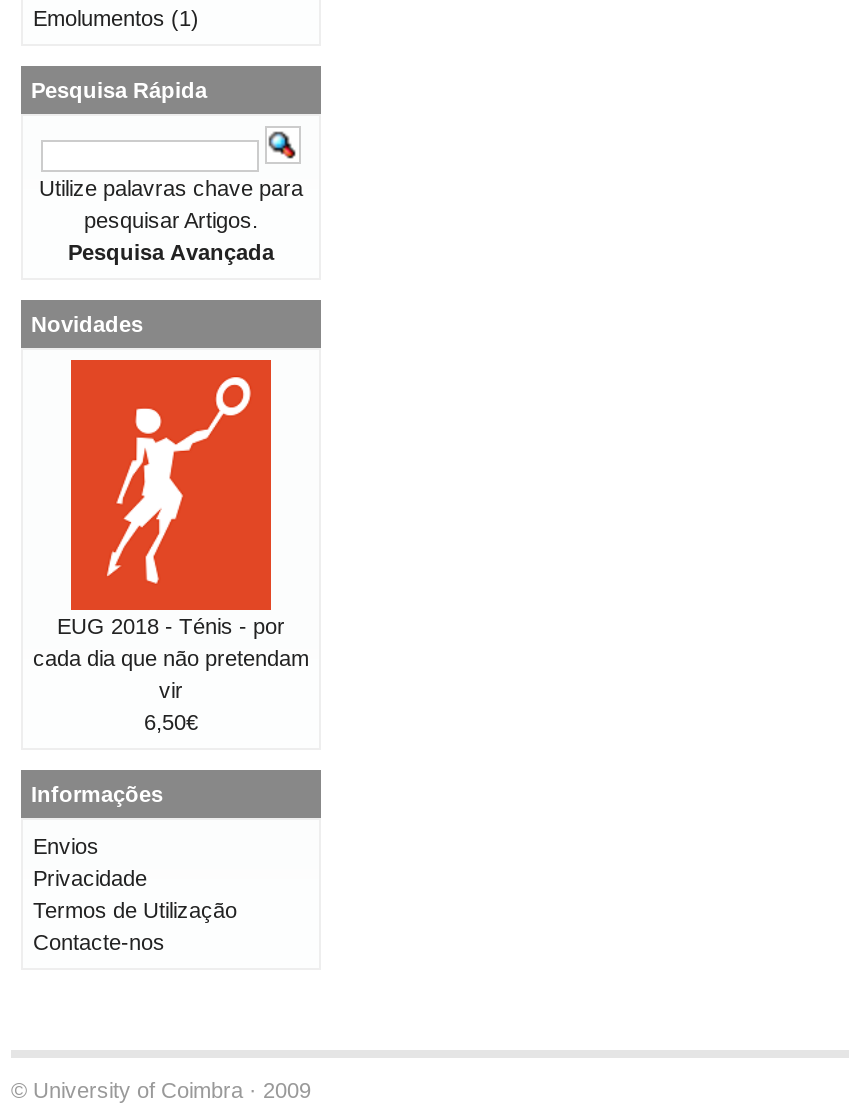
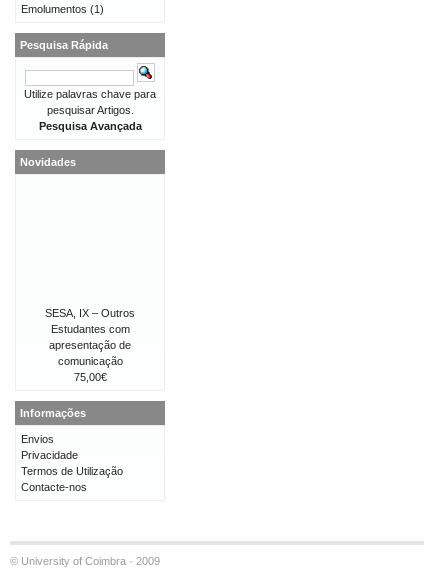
[69,358,273,568] [image] -> none
[33,614,309,734] EUG 2018 - Ténis - por | cada dia que não pretendam | vir | 6,50€ -> [45,307,135,383] SESA, IX – Outros | Estudantes com | apresentação de | comunicação | 75,00€

